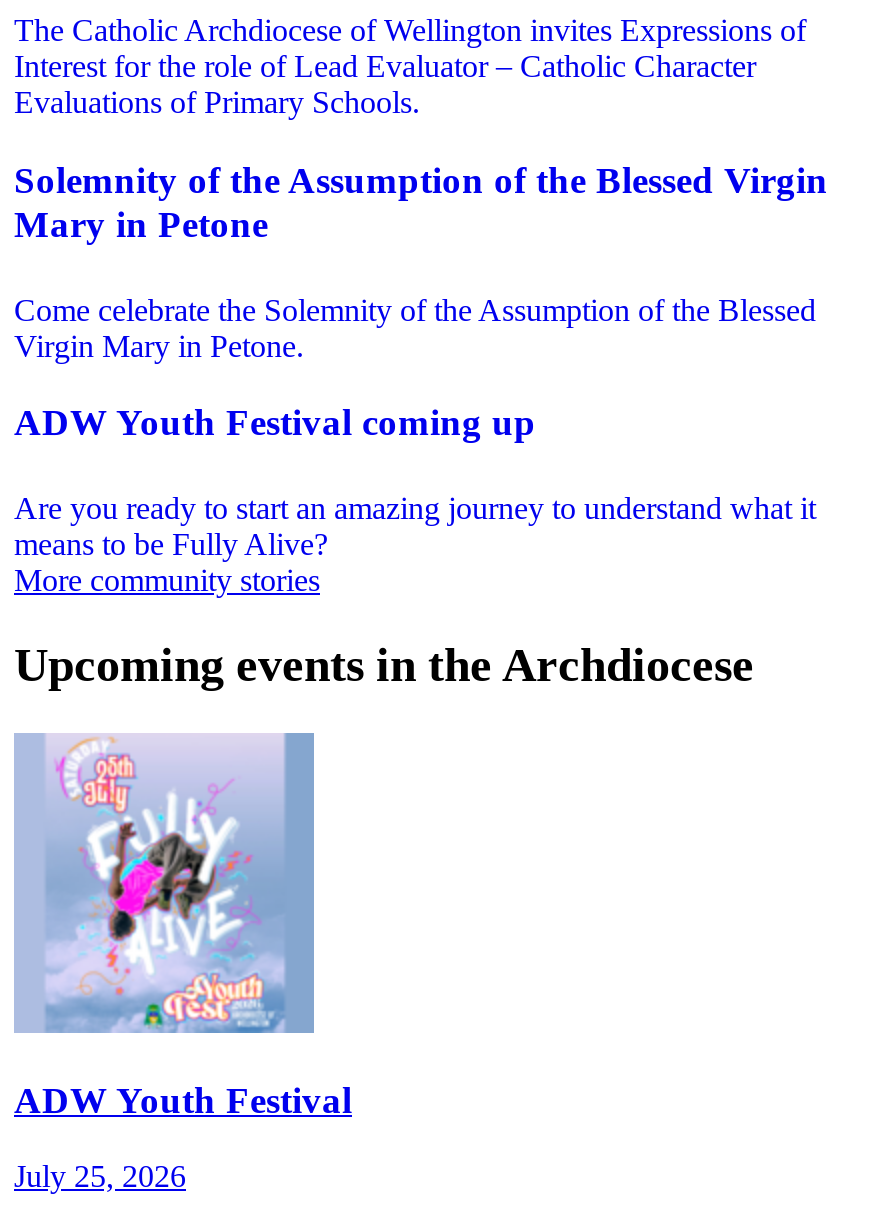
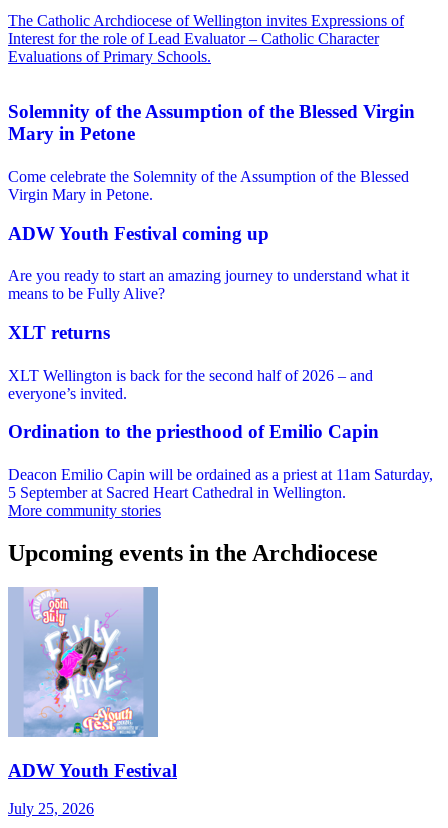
none -> [8,322,433,501] XLT returns | XLT Wellington is back for the second half of 2026 – and | everyone’s invited. | Ordination to the priesthood of Emilio Capin | Deacon Emilio Capin will be ordained as a priest at 11am Saturday, | 5 September at Sacred Heart Cathedral in Wellington.

